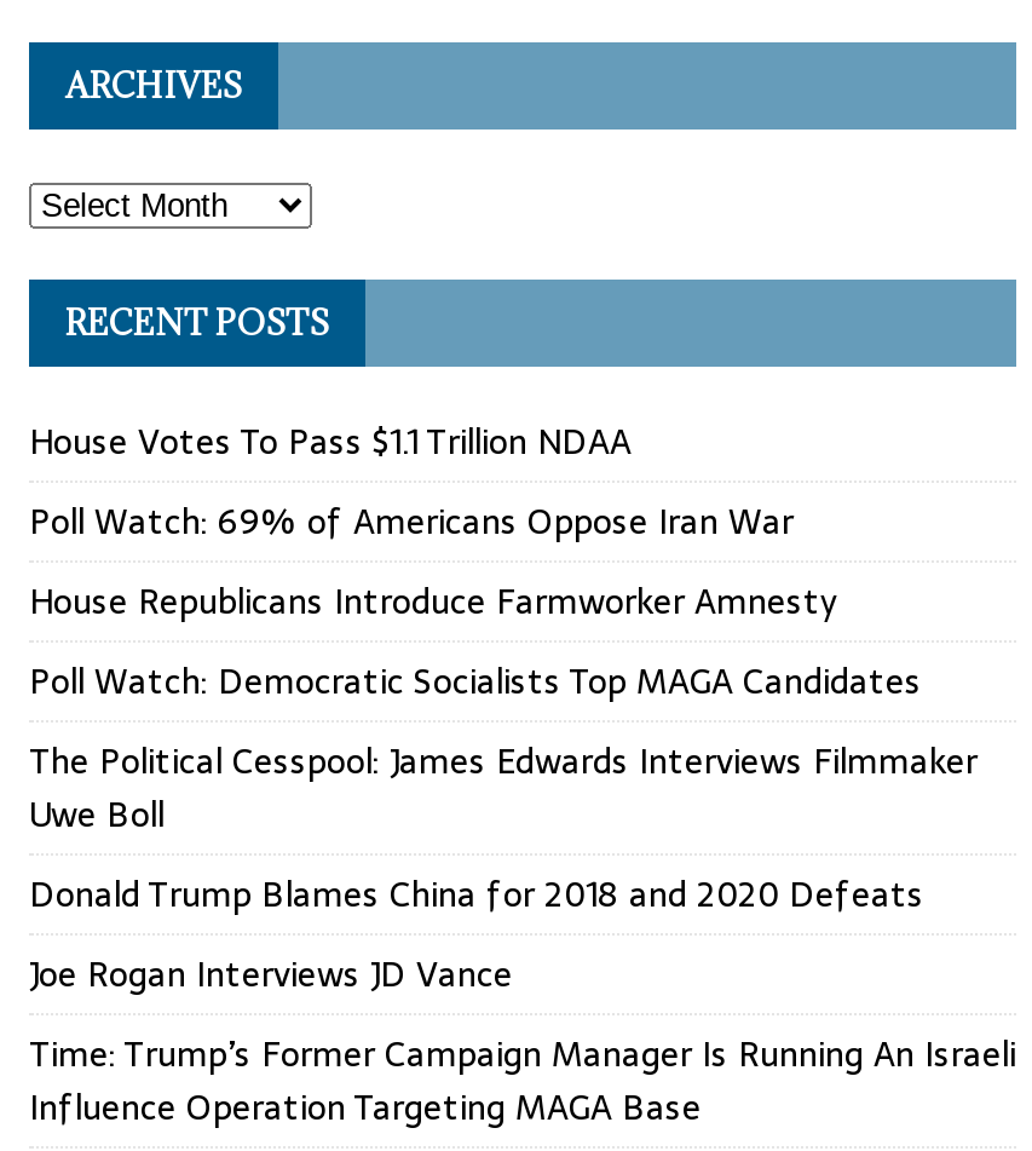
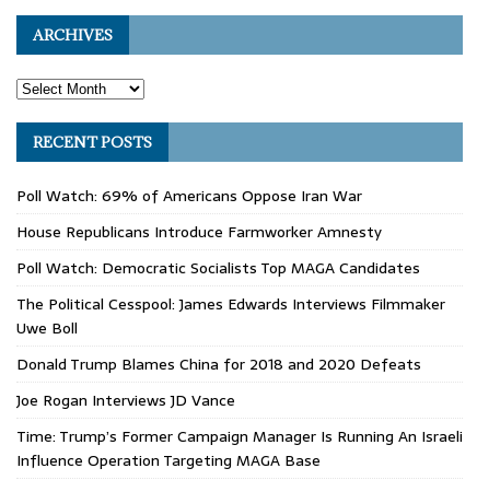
[29,415,632,468] House Votes To Pass $1.1 Trillion NDAA -> none

